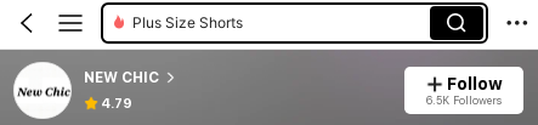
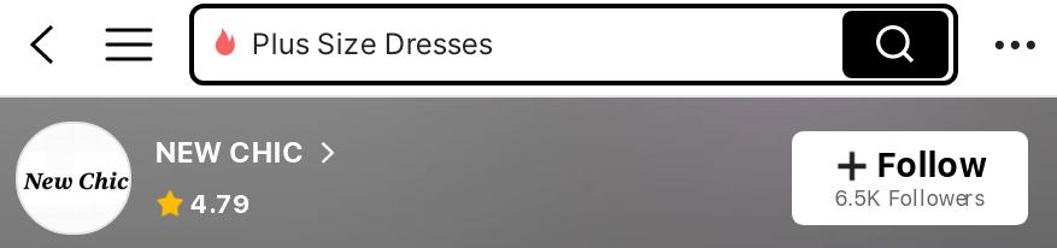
[132,13,243,32] Plus Size Shorts -> [251,25,492,61] Plus Size Dresses

